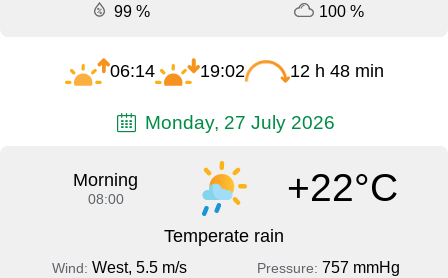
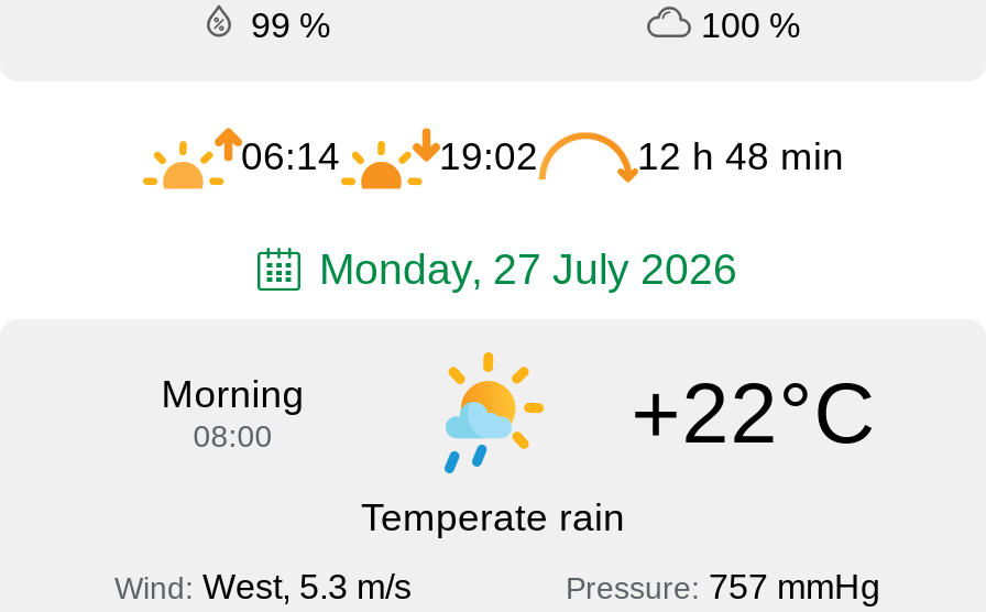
[52,259,187,276] Wind: West, 5.5 m/s -> [114,570,412,607] Wind: West, 5.3 m/s

